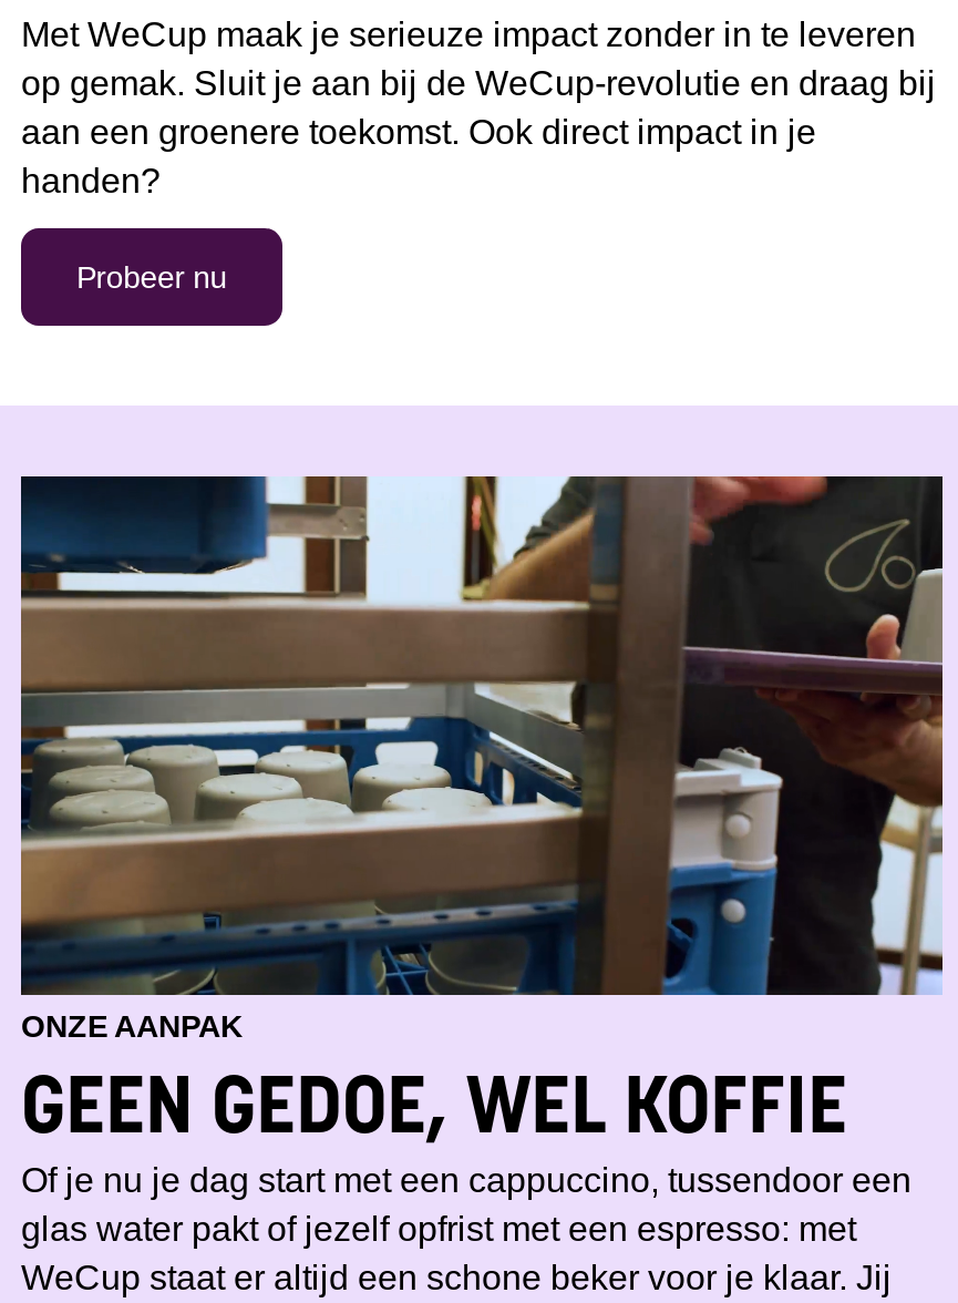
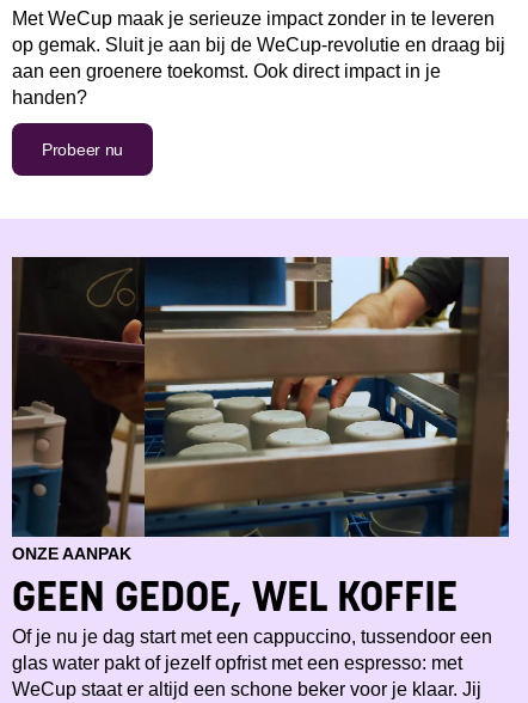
[19,474,945,997] [image] -> [11,256,510,538] [image]

